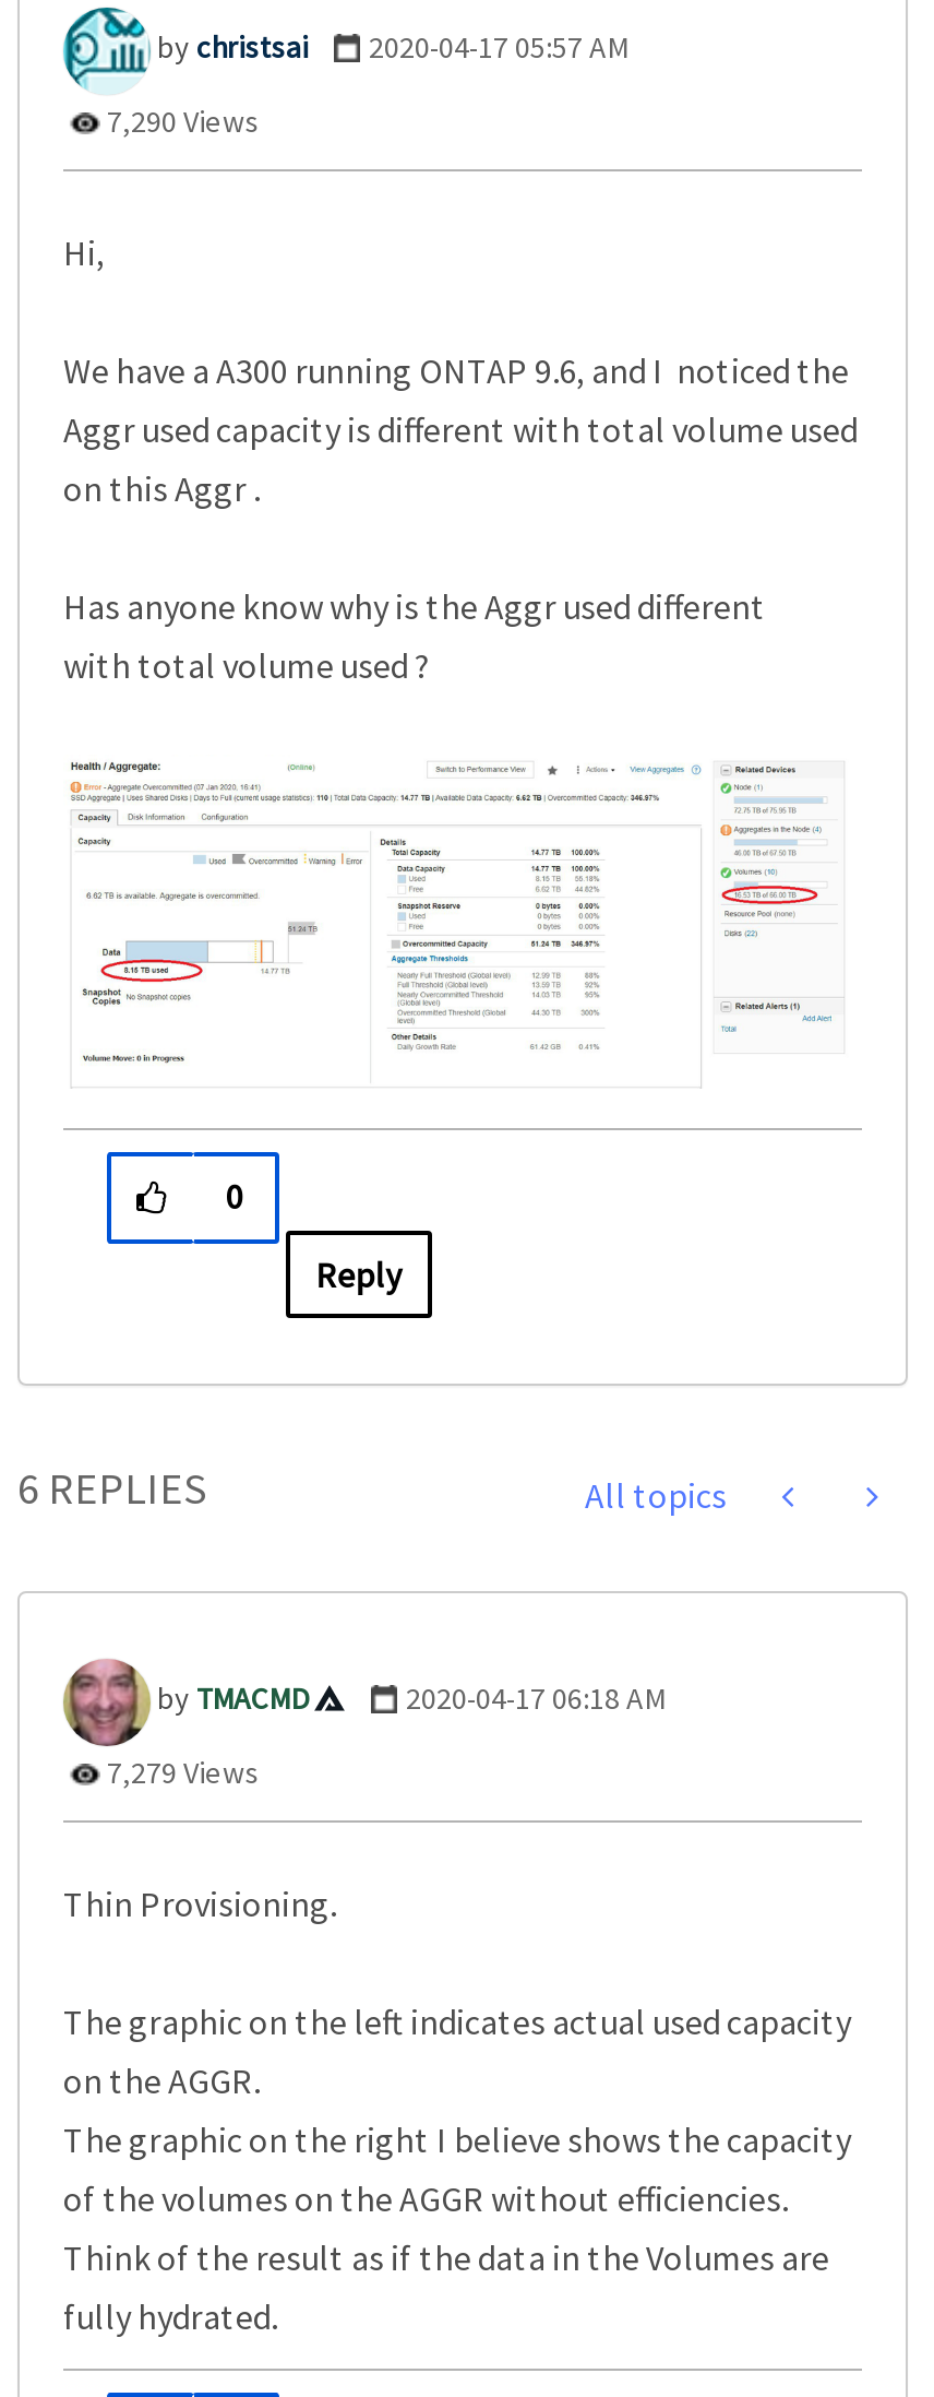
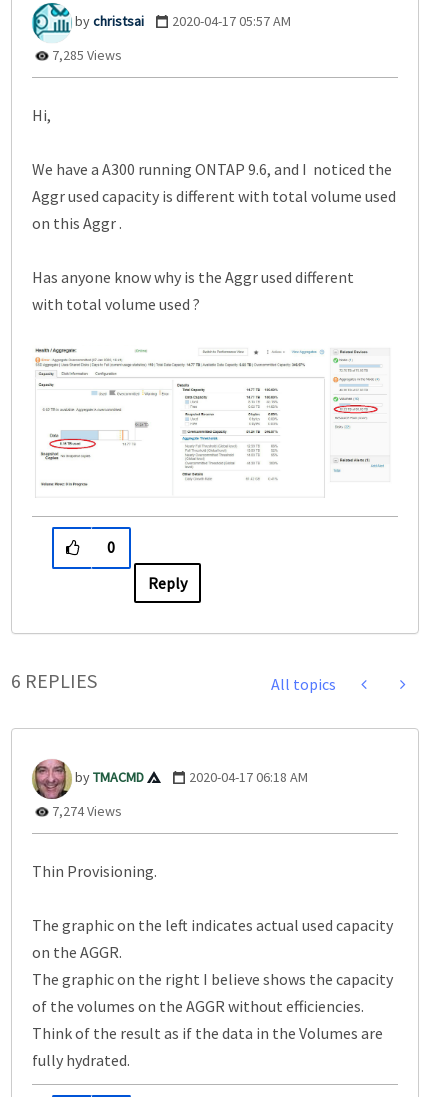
[100,102,260,141] 7,290 Views -> [49,46,122,64] 7,285 Views
[100,1752,260,1791] 7,279 Views -> [49,801,122,819] 7,274 Views

